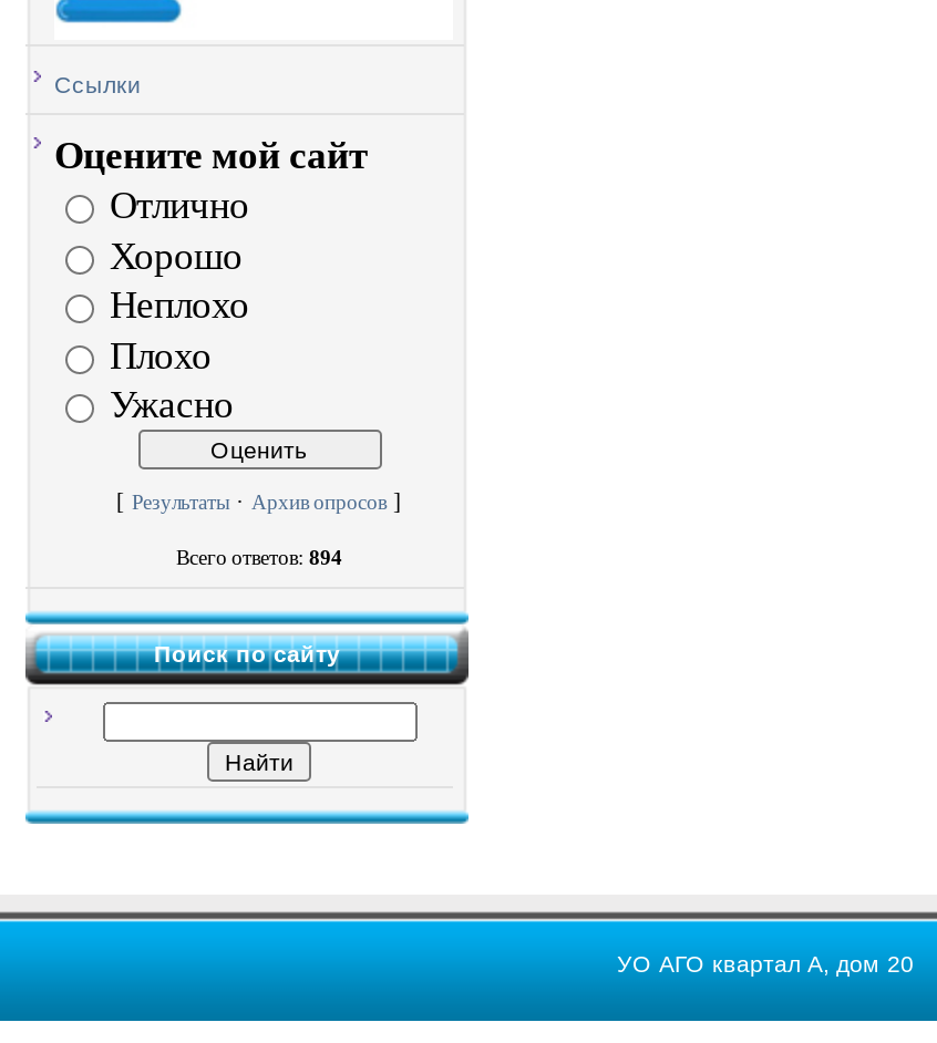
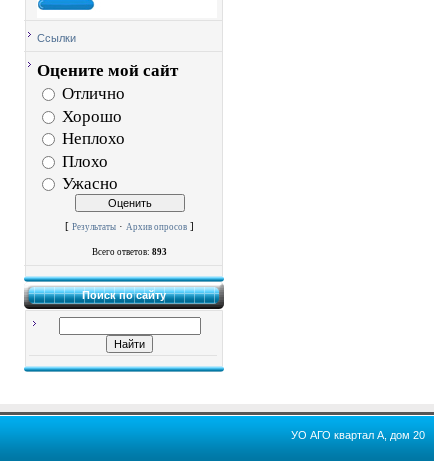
[176,546,342,568] Всего ответов: 894 -> [92,247,167,257] Всего ответов: 893

